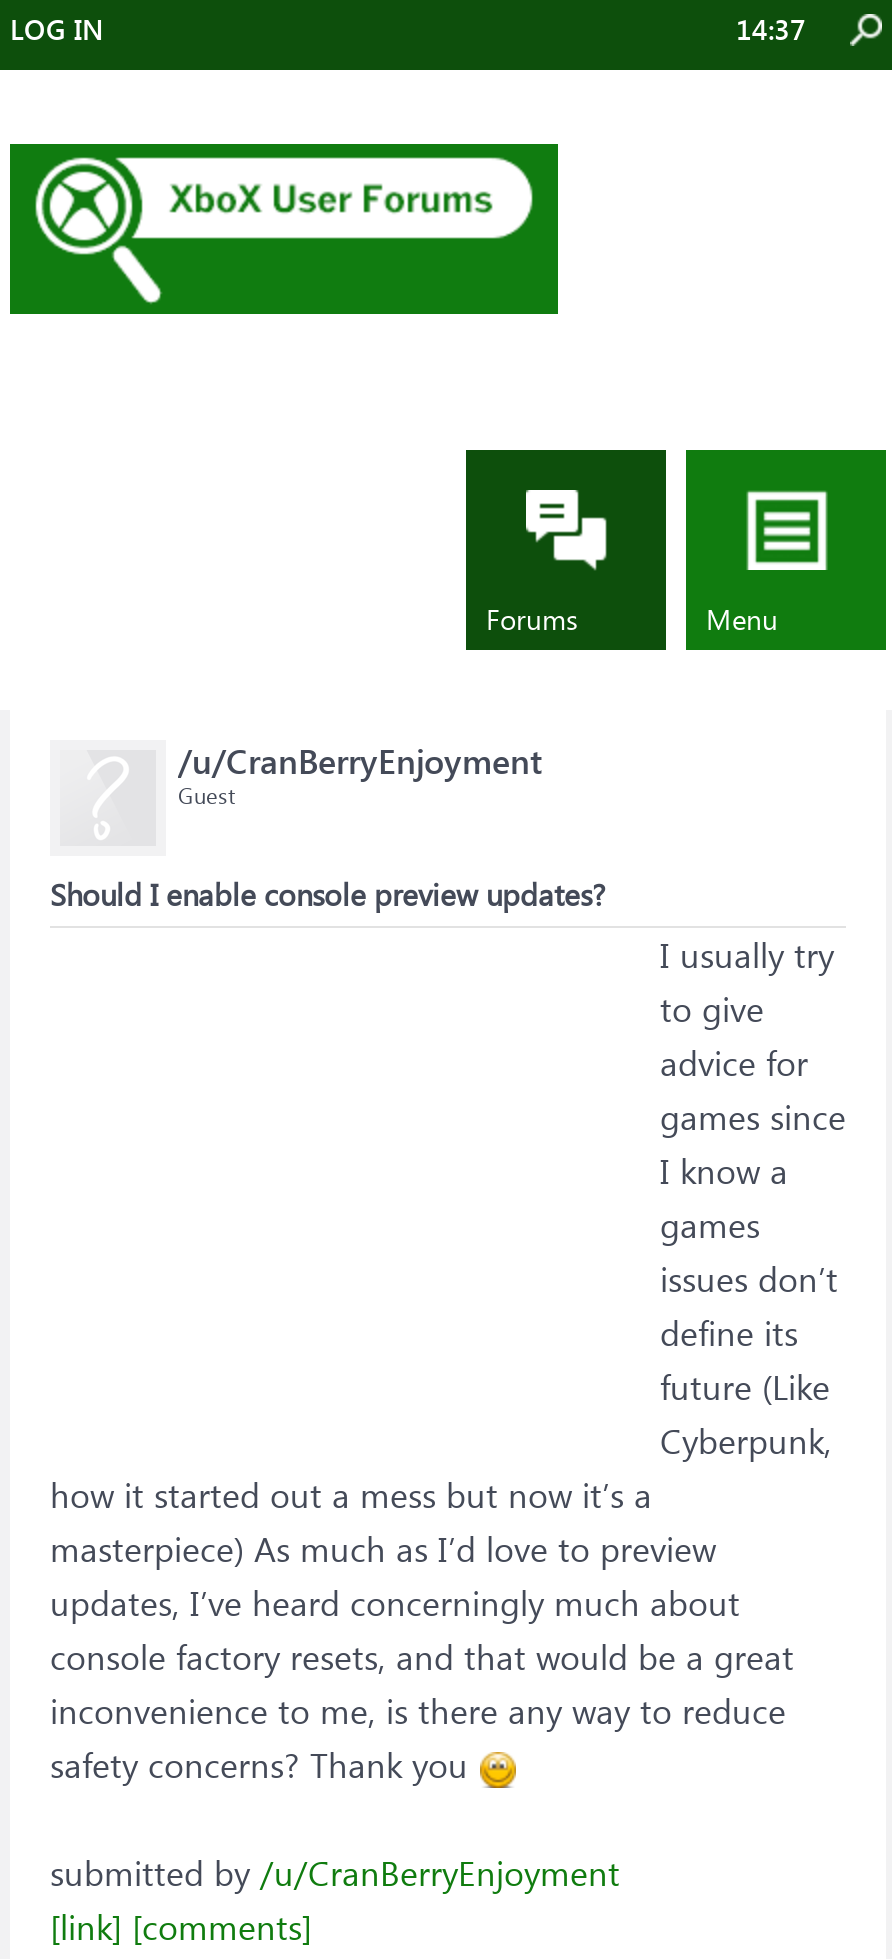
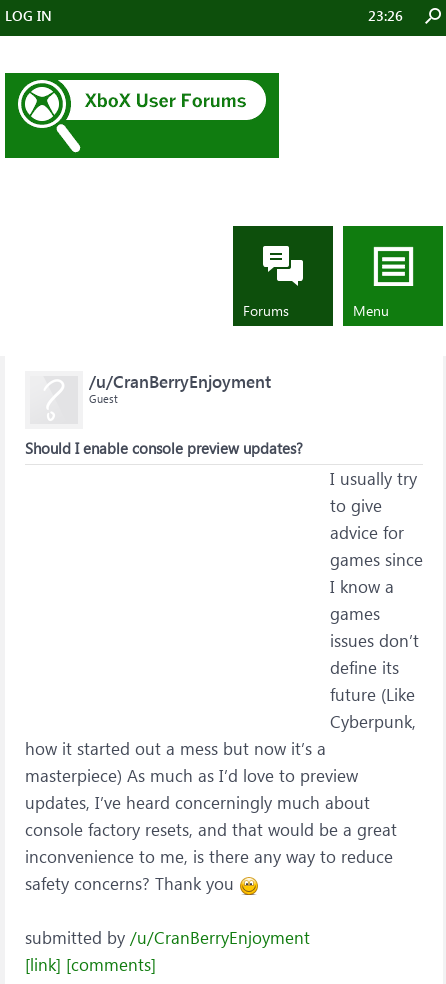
[736,10,806,48] 14:37 -> [368,6,403,25] 23:26

